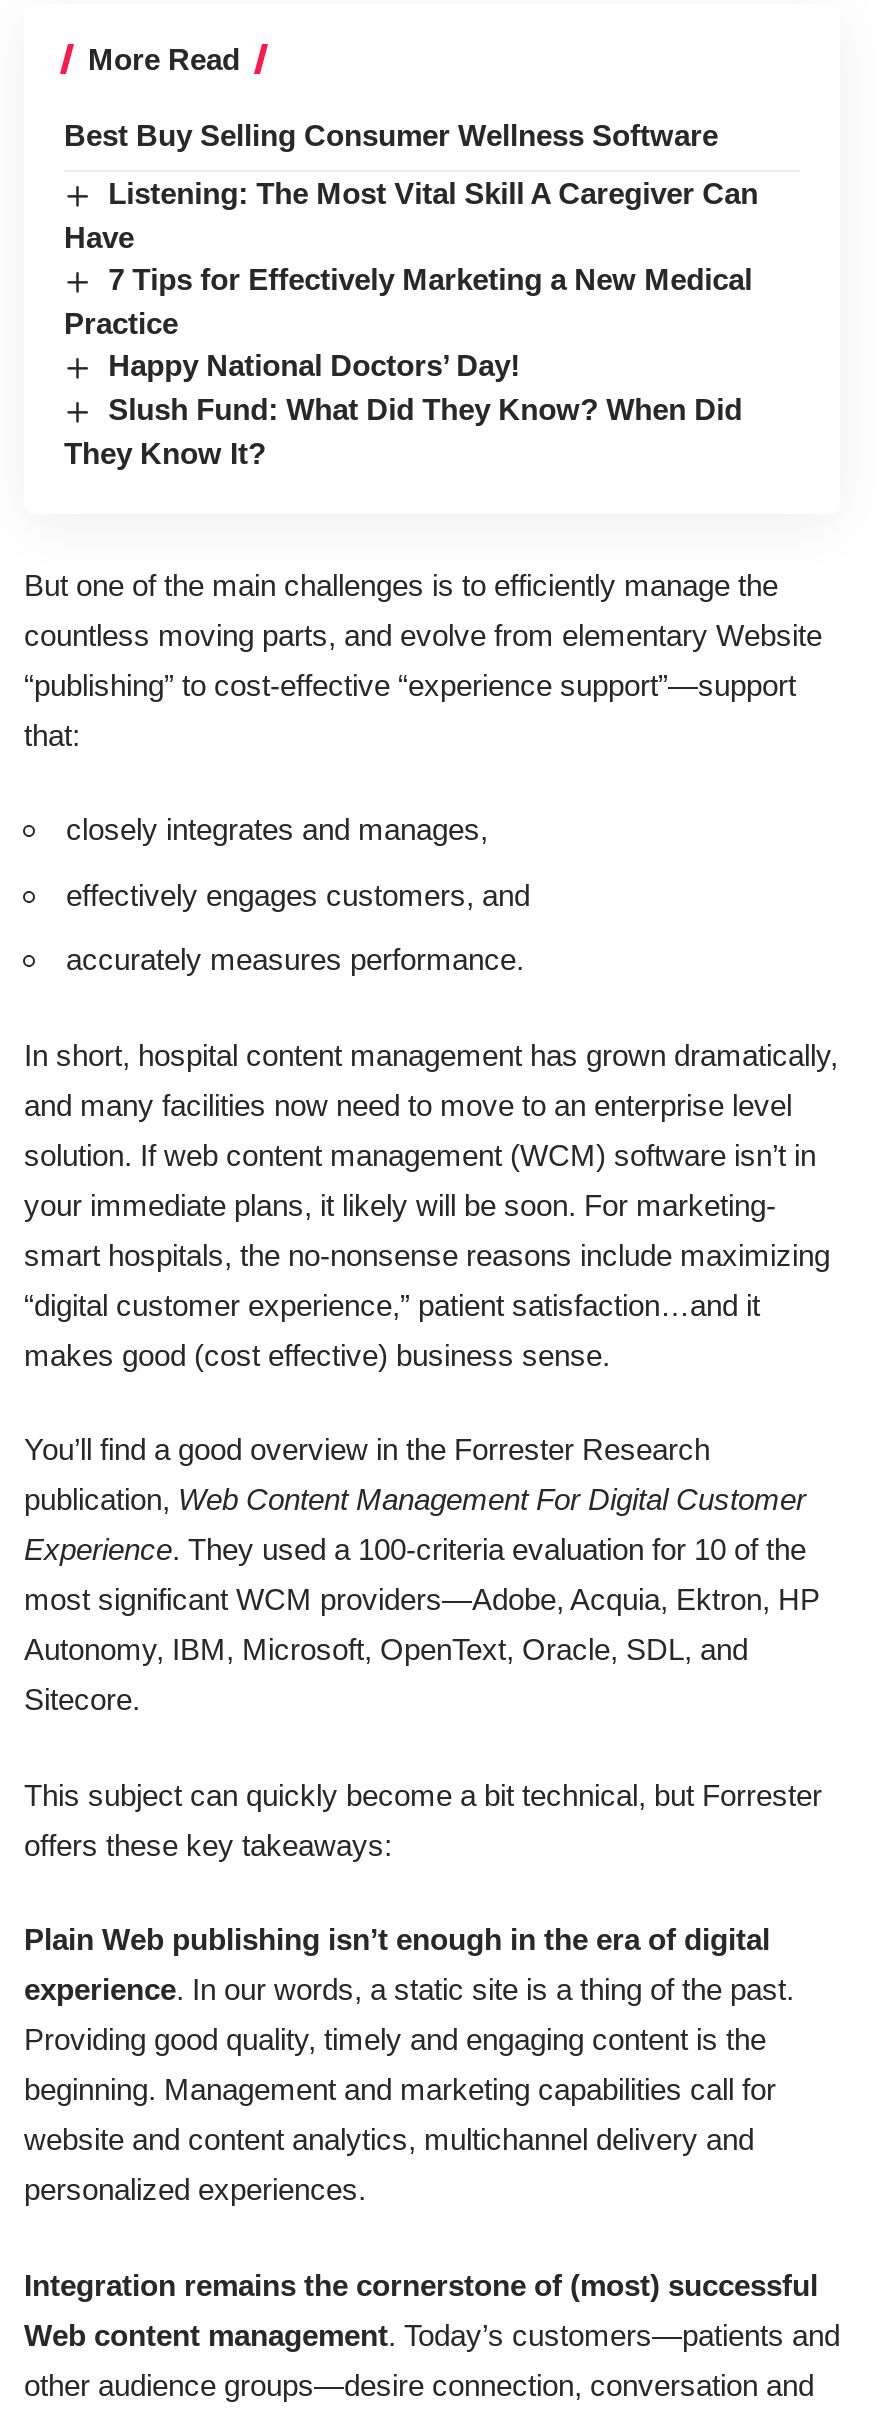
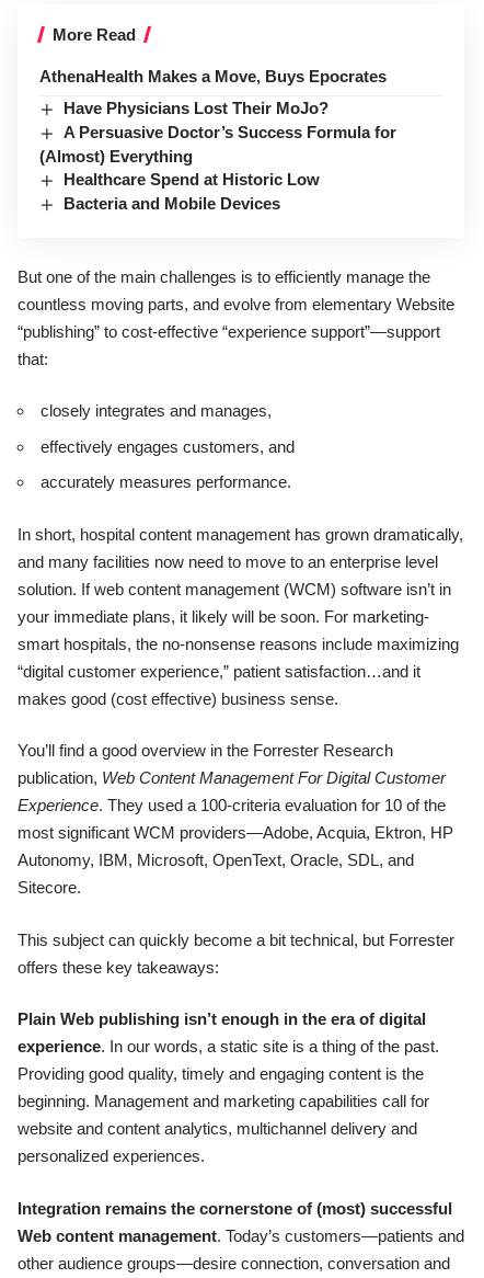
[64,118,718,152] Best Buy Selling Consumer Wellness Software -> [39,67,387,85] AthenaHealth Makes a Move, Buys Epocrates
[64,176,758,470] Listening: The Most Vital Skill A Caregiver Can | Have | 7 Tips for Effectively Marketing a New Medical | Practice | Happy National Doctors’ Day! | Slush Fund: What Did They Know? When Did | They Know It? -> [39,99,397,213] Have Physicians Lost Their MoJo? | A Persuasive Doctor’s Success Formula for | (Almost) Everything | Healthcare Spend at Historic Low | Bacteria and Mobile Devices

